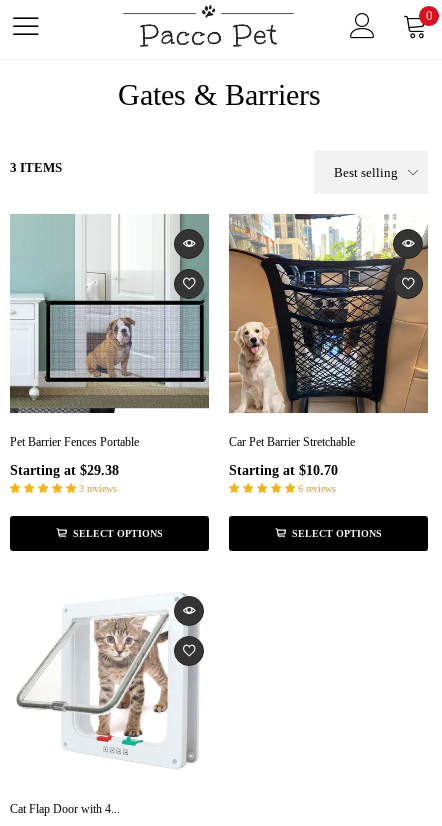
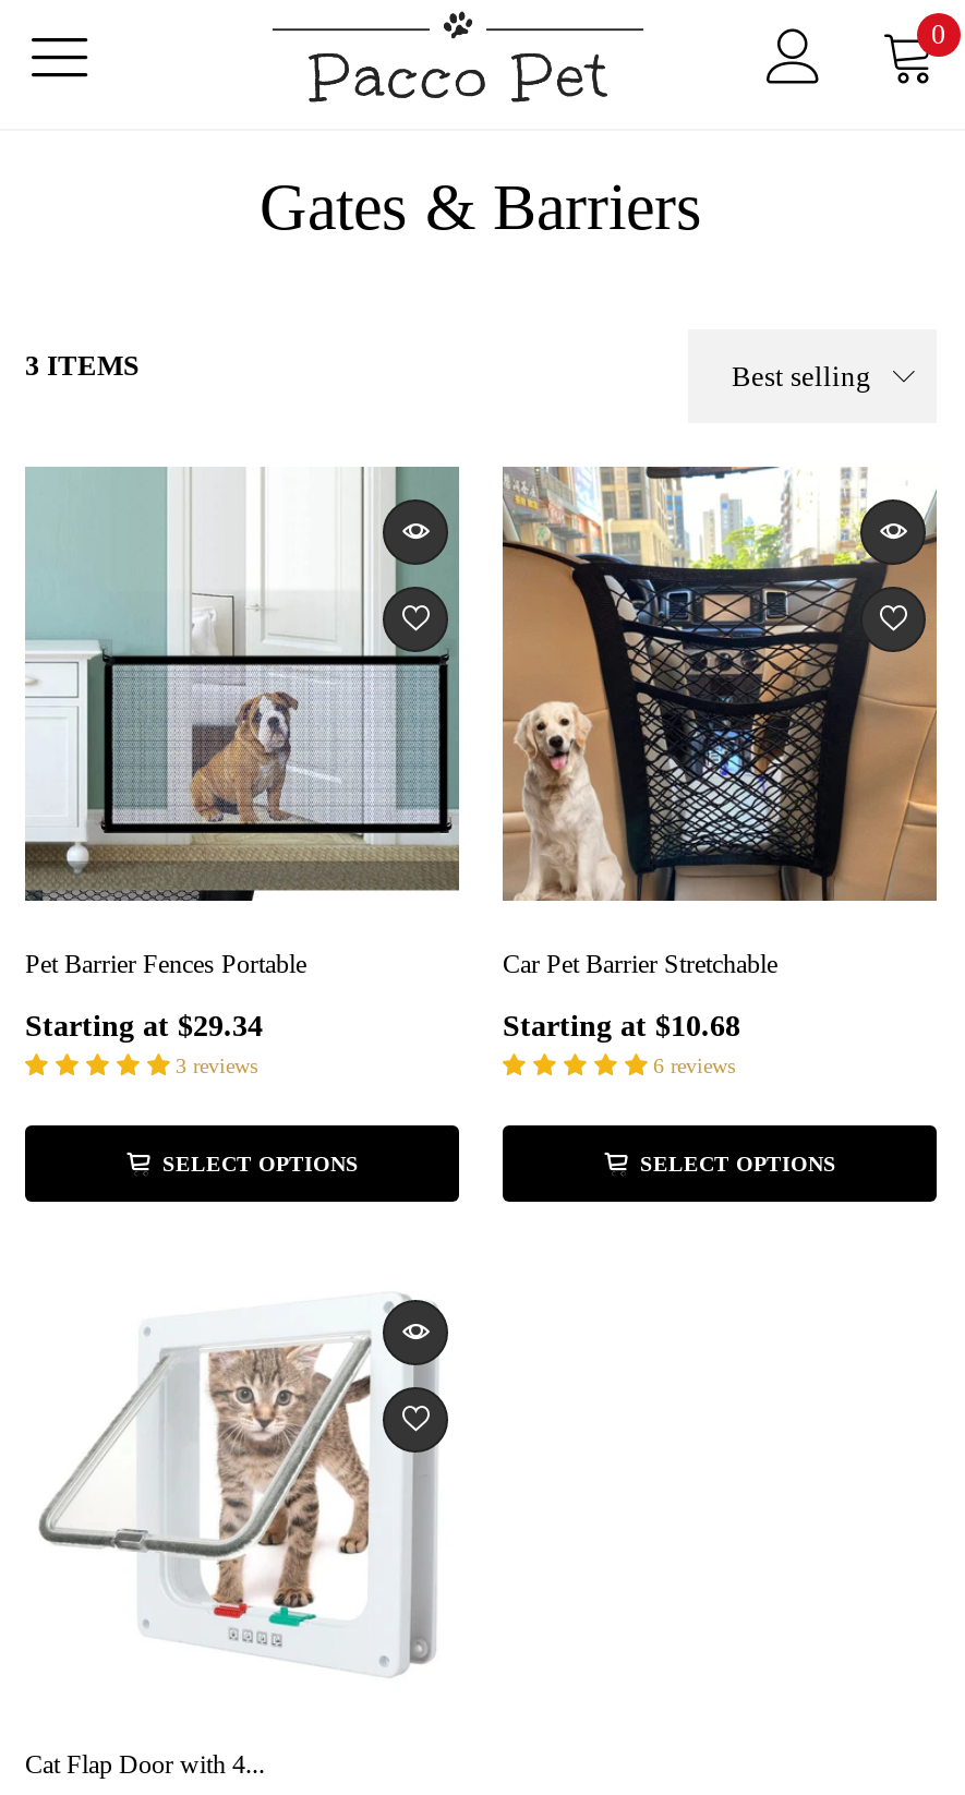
[10,463,119,478] Starting at $29.38 -> [25,1011,263,1043] Starting at $29.34
[229,463,338,478] Starting at $10.70 -> [503,1011,740,1043] Starting at $10.68

